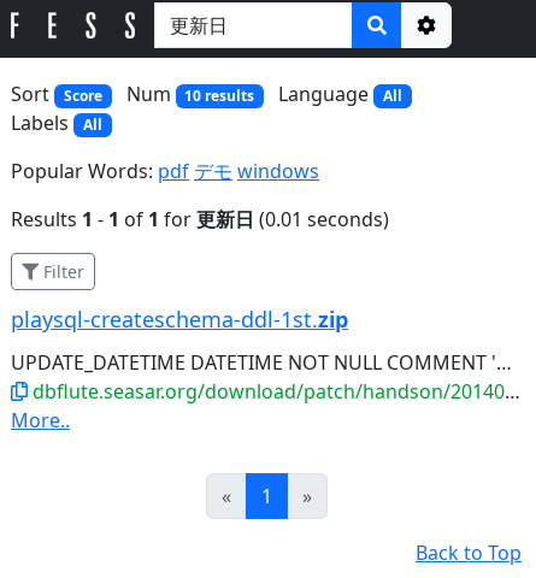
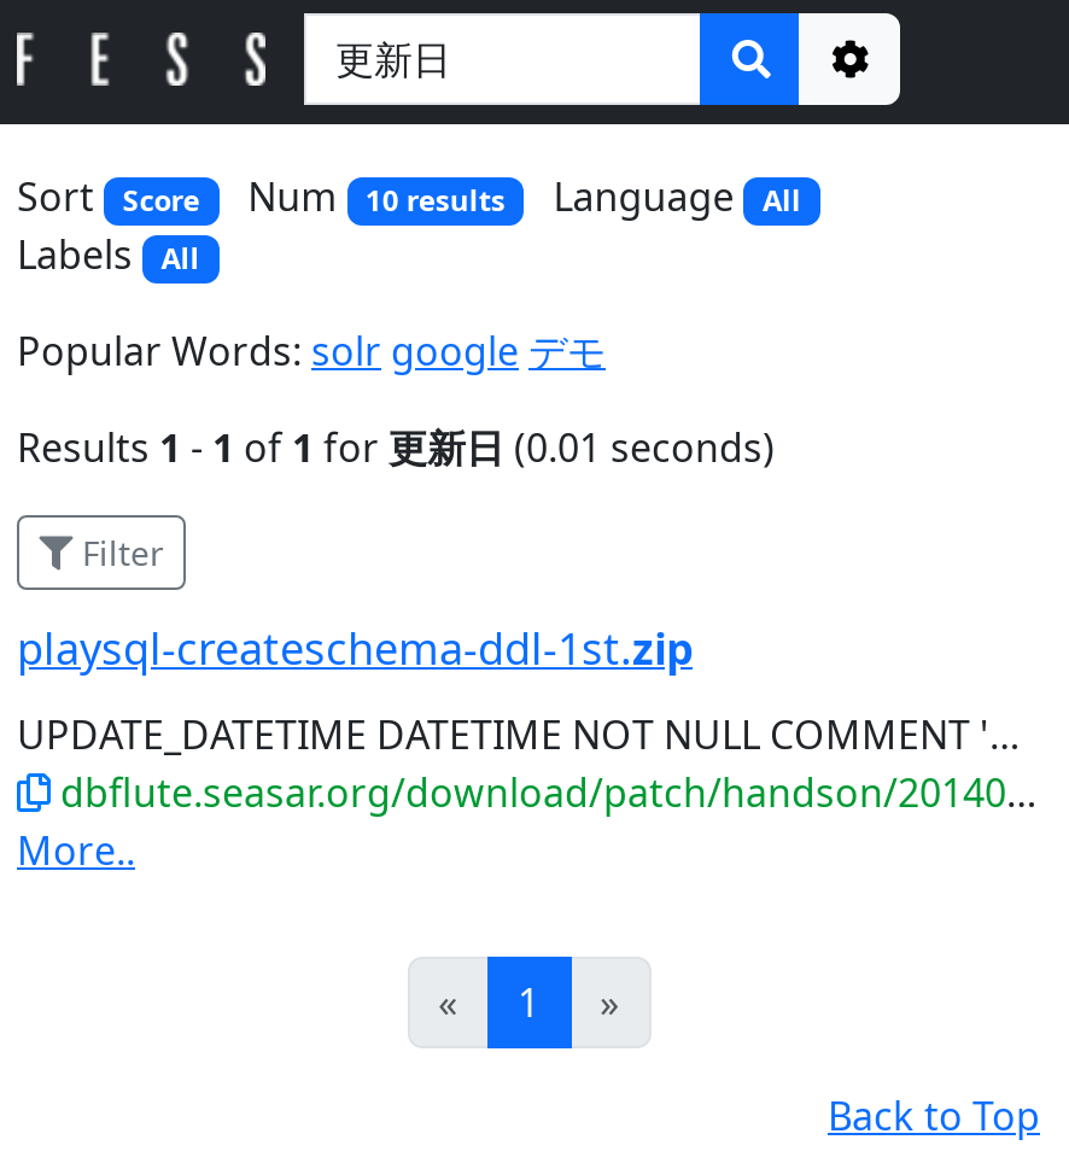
[11,158,319,185] Popular Words: pdf デモ windows -> [17,325,606,379] Popular Words: solr google デモ

